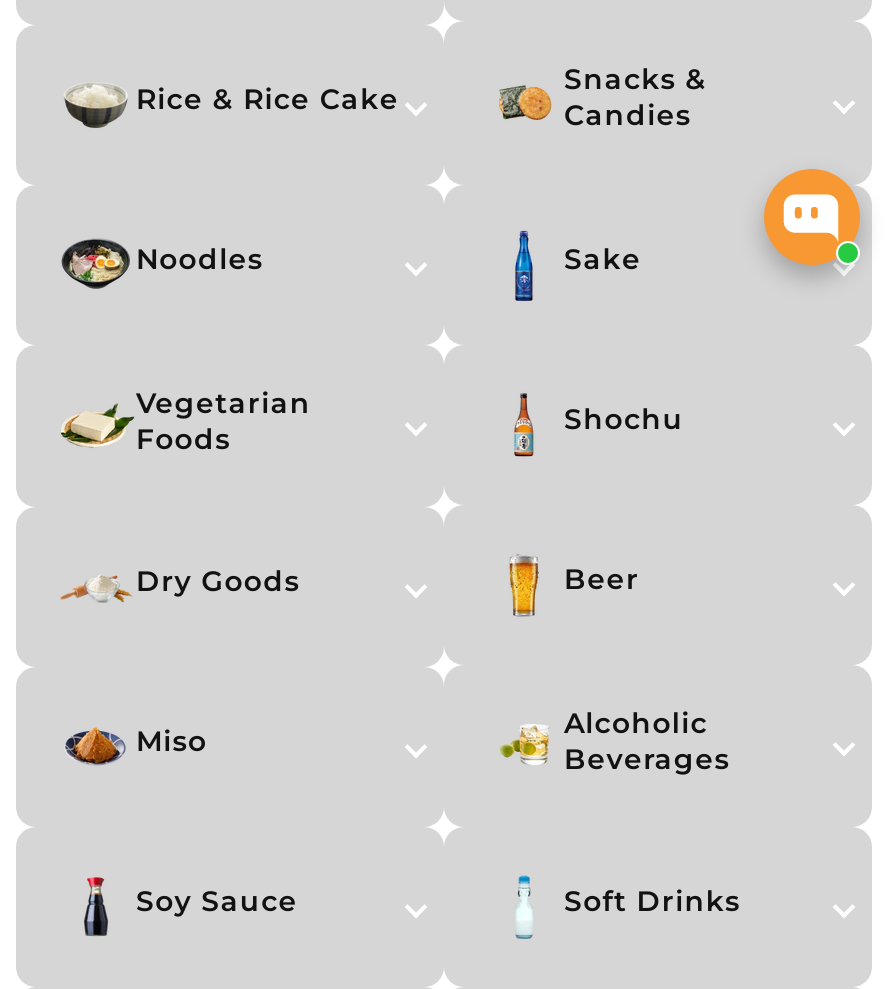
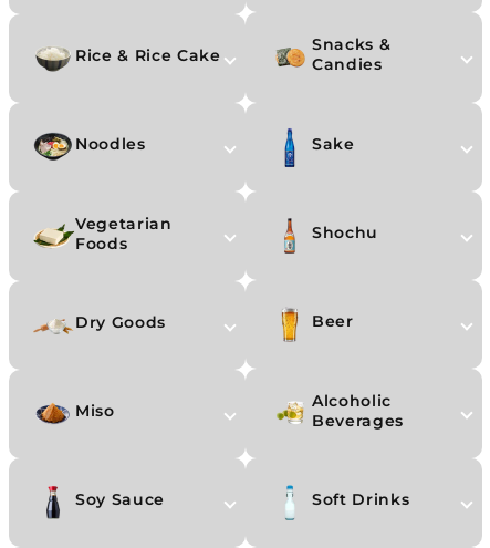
[760,167,864,279] [image] -> none

